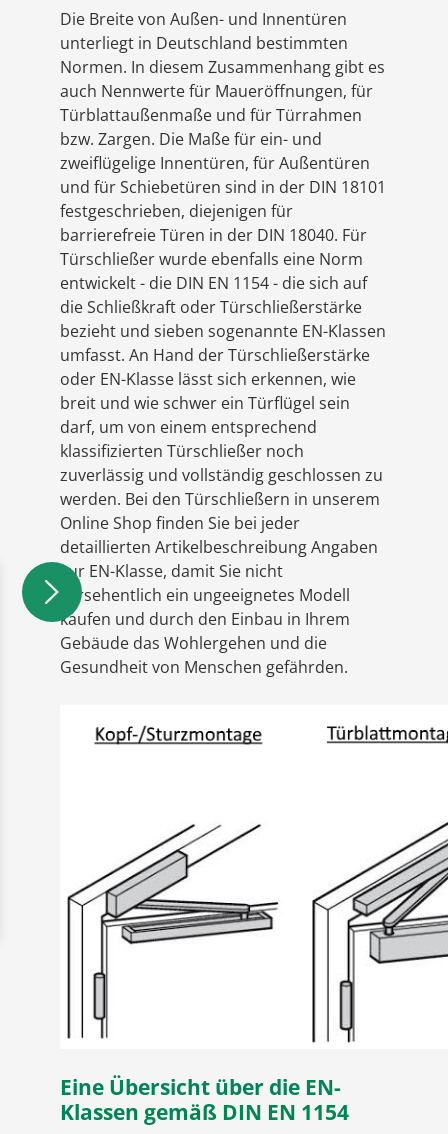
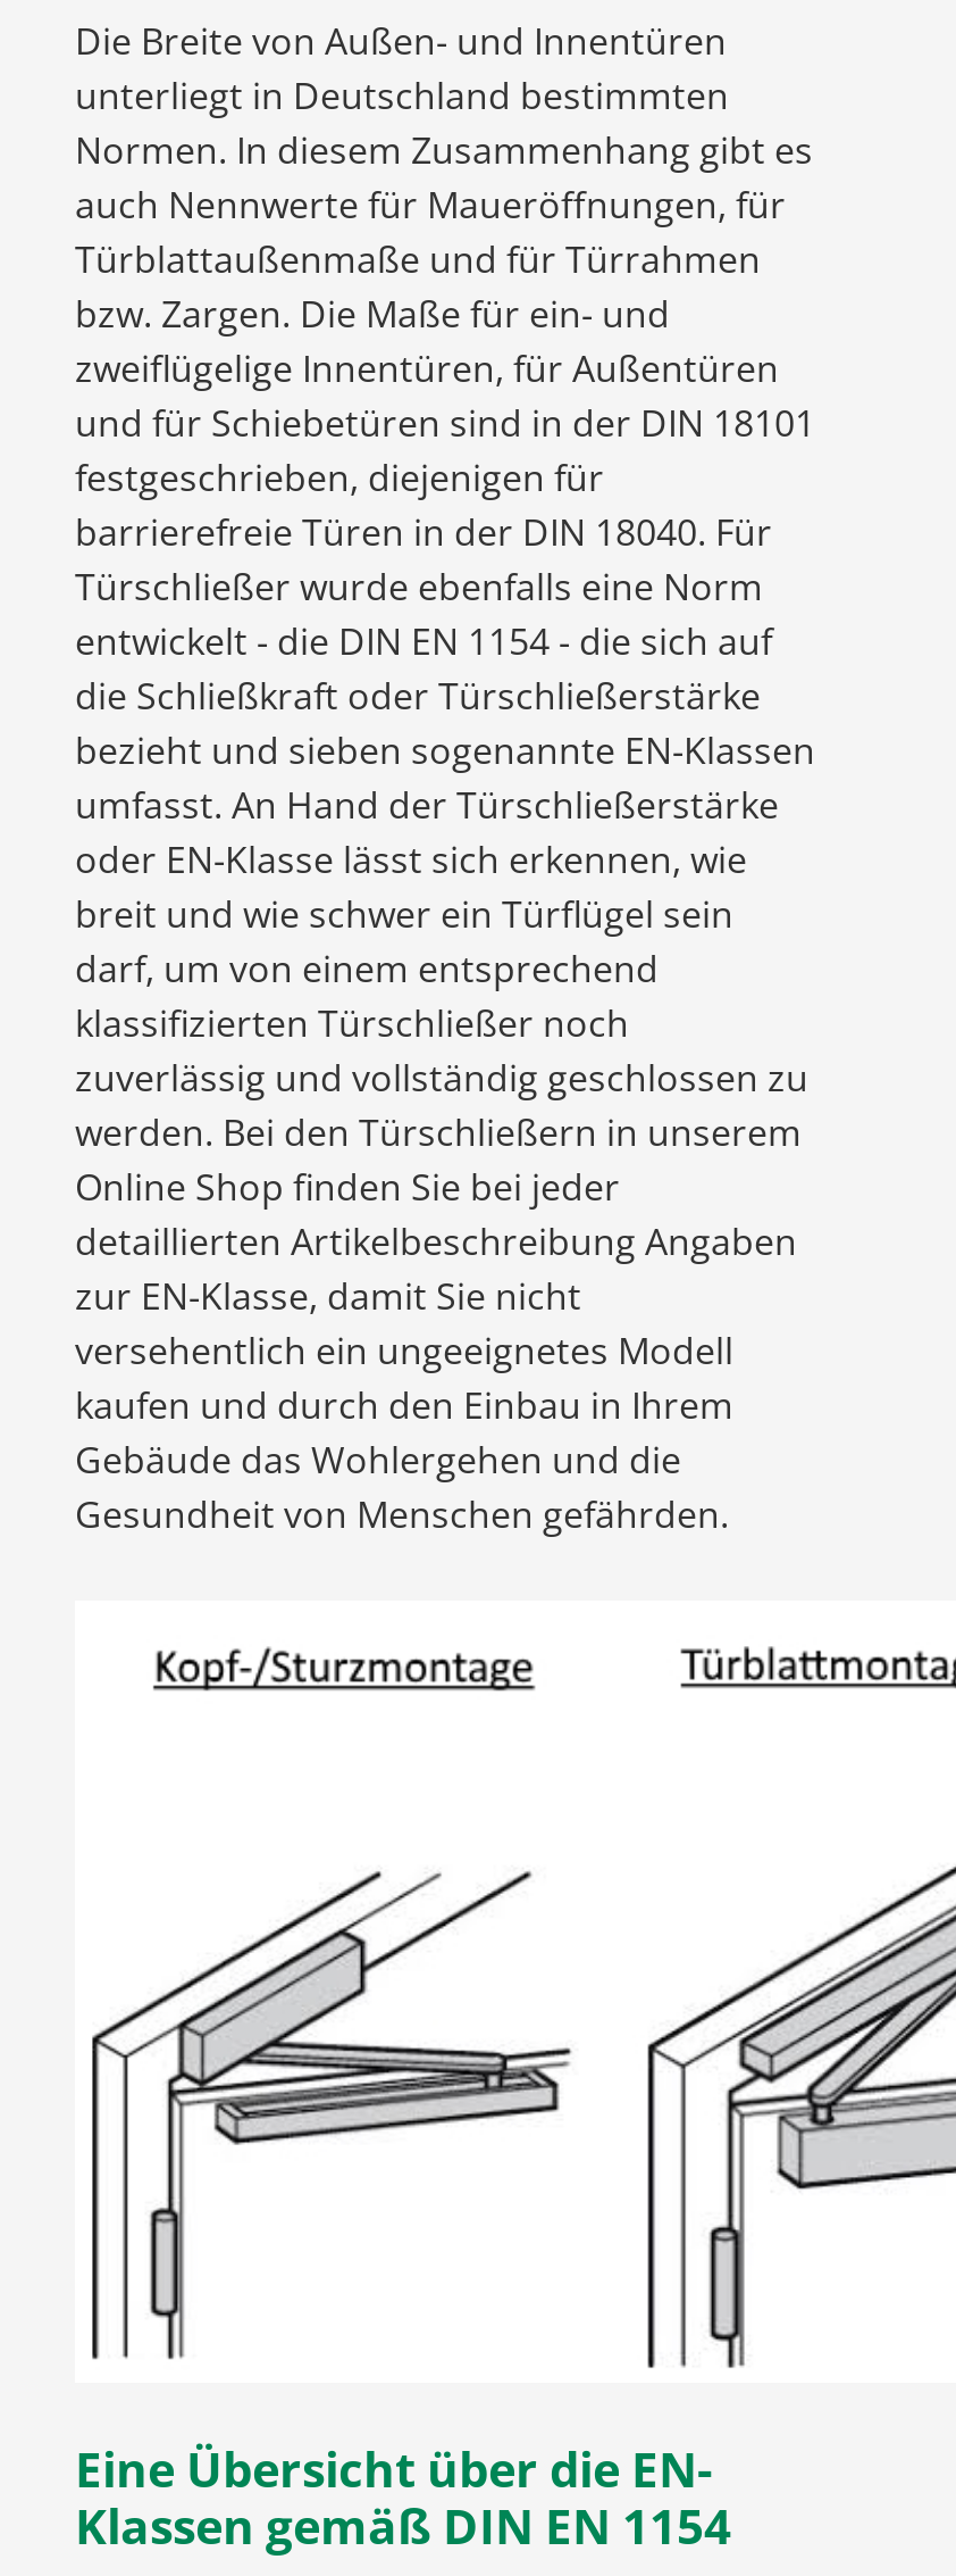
[21,561,57,623] [image] -> none

